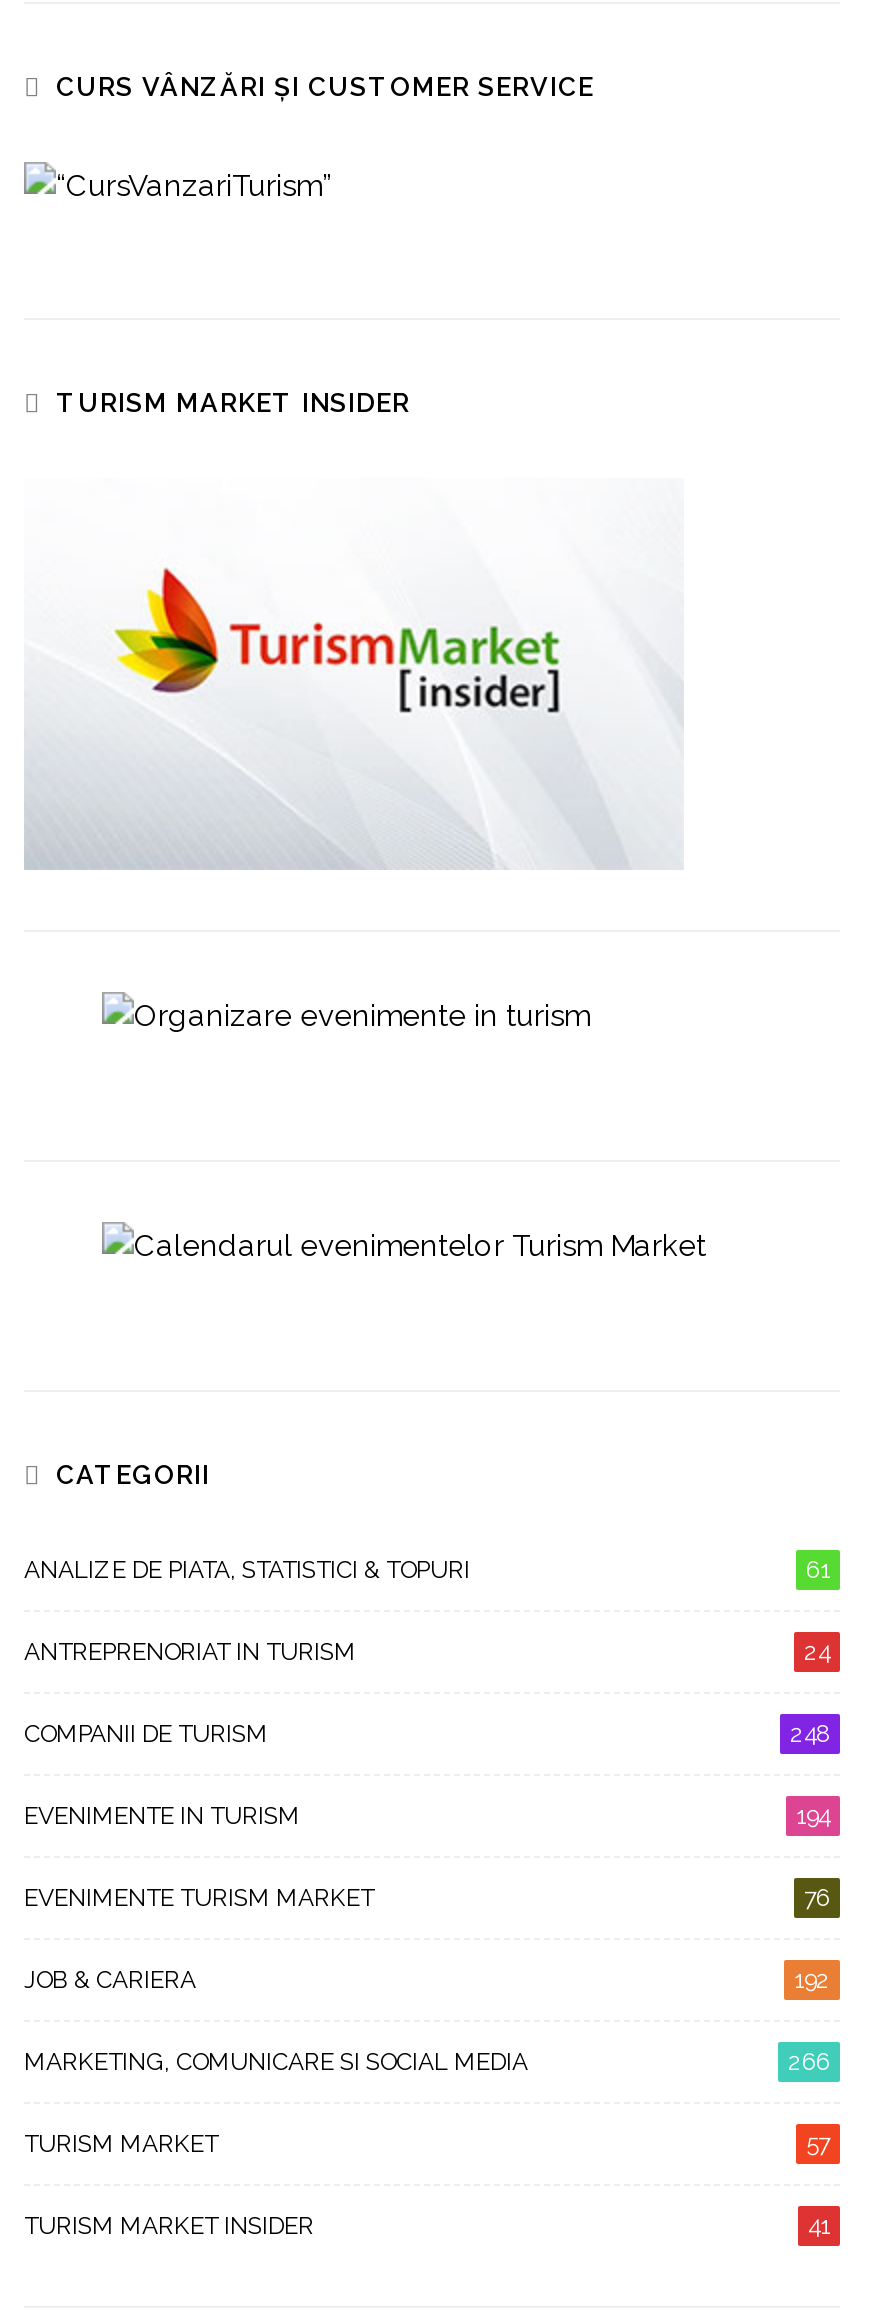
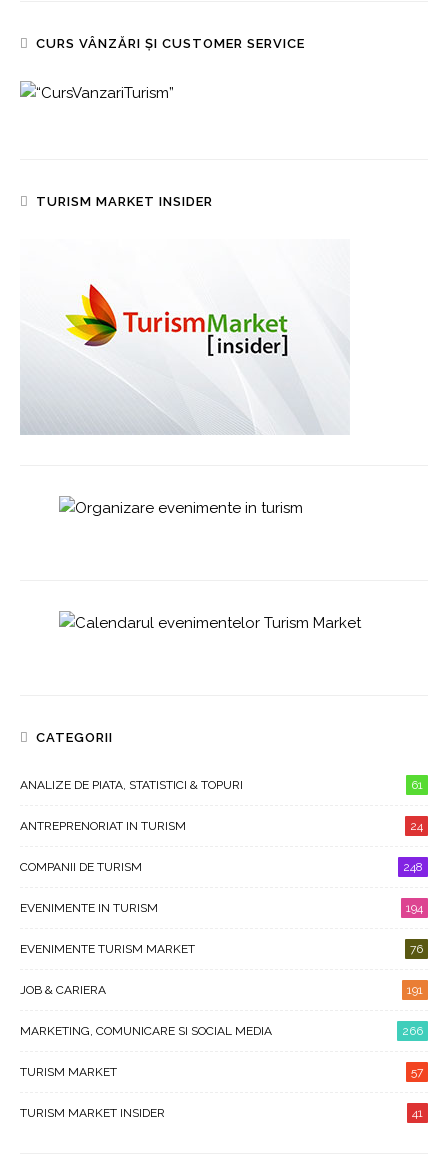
[794,1966,830,1994] 192 -> [407,983,423,997] 191

